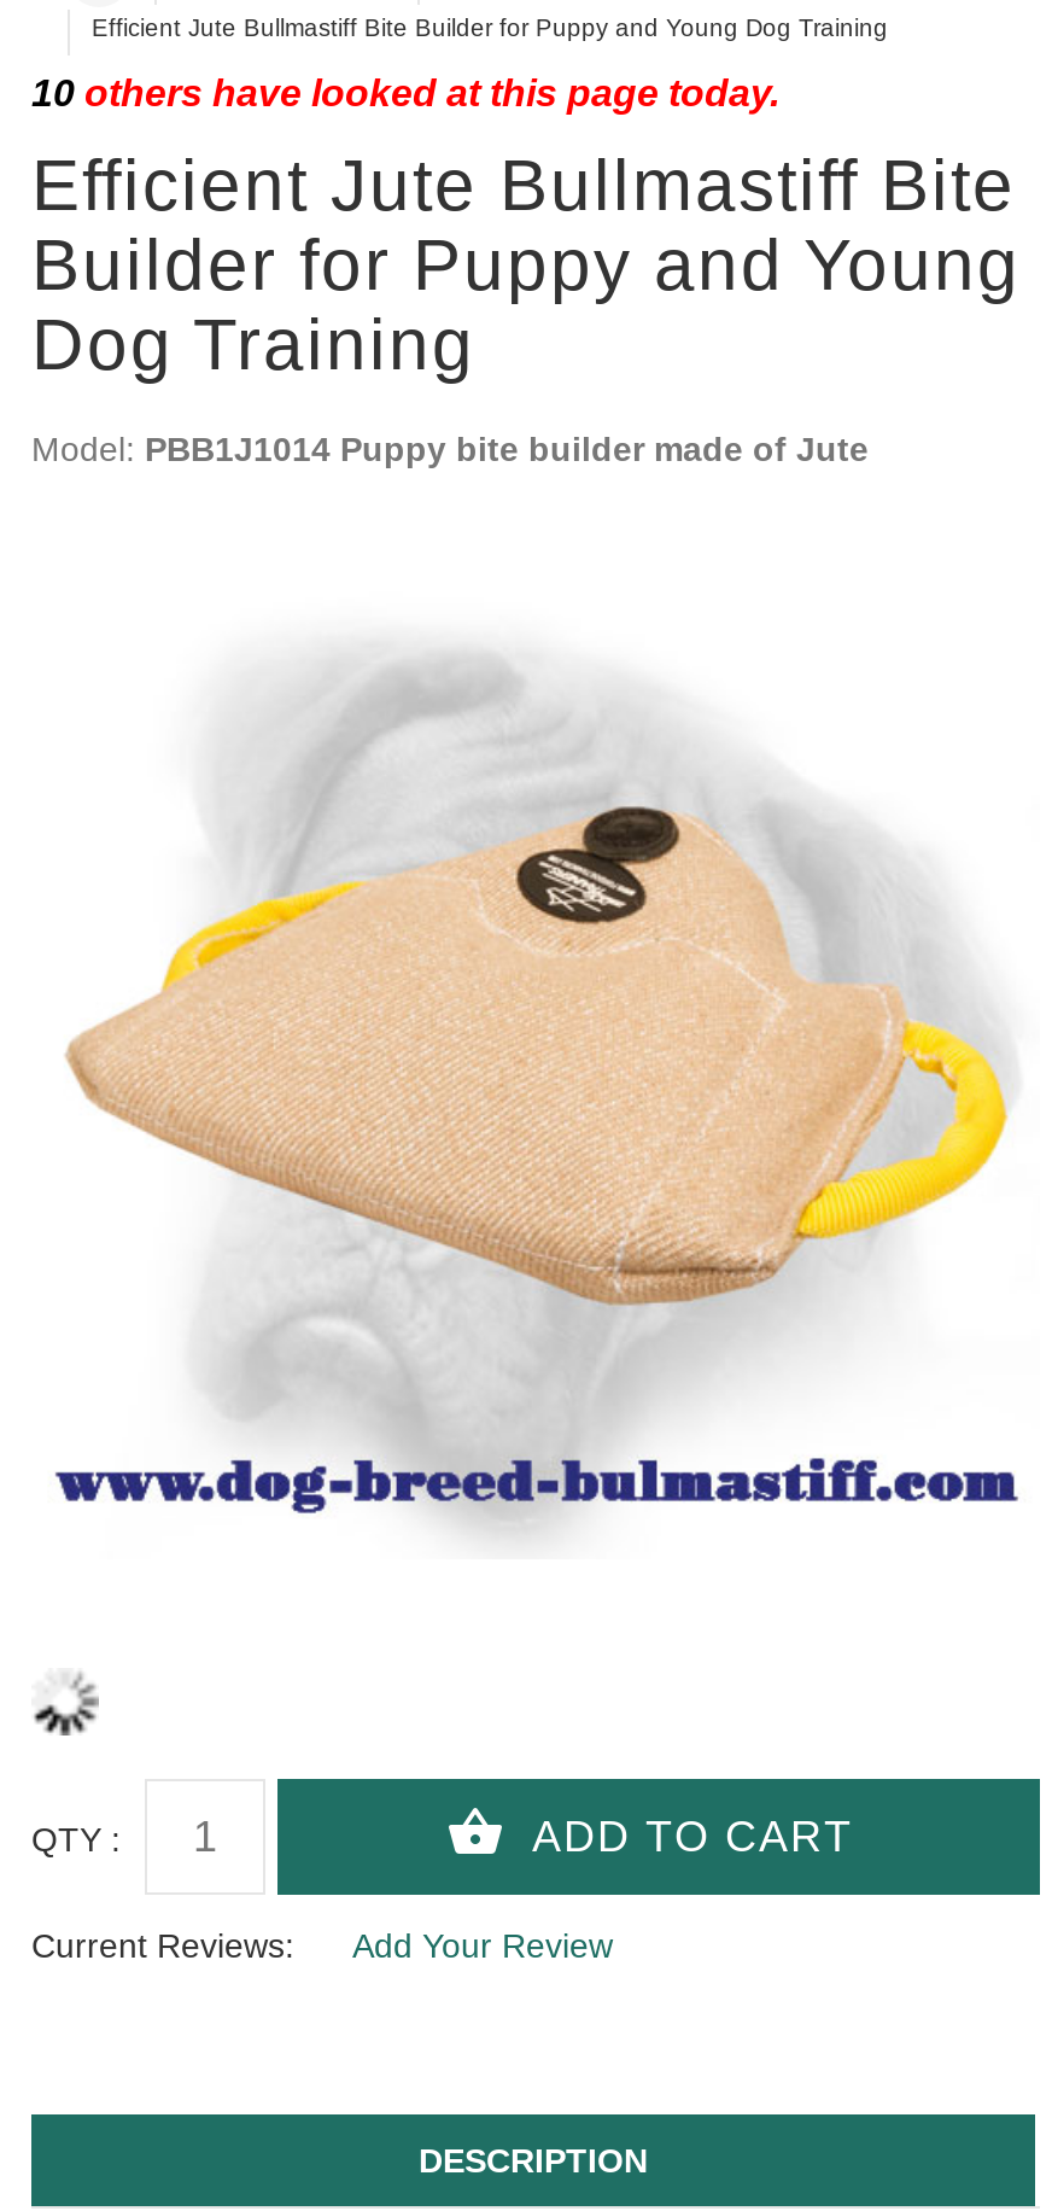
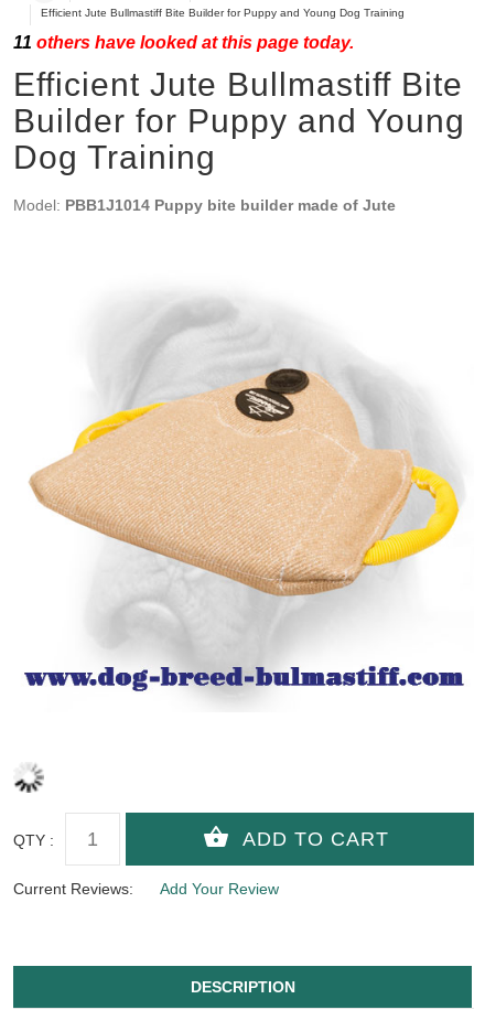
[31,72,779,113] 10 others have looked at this page today. -> [13,33,354,52] 11 others have looked at this page today.

